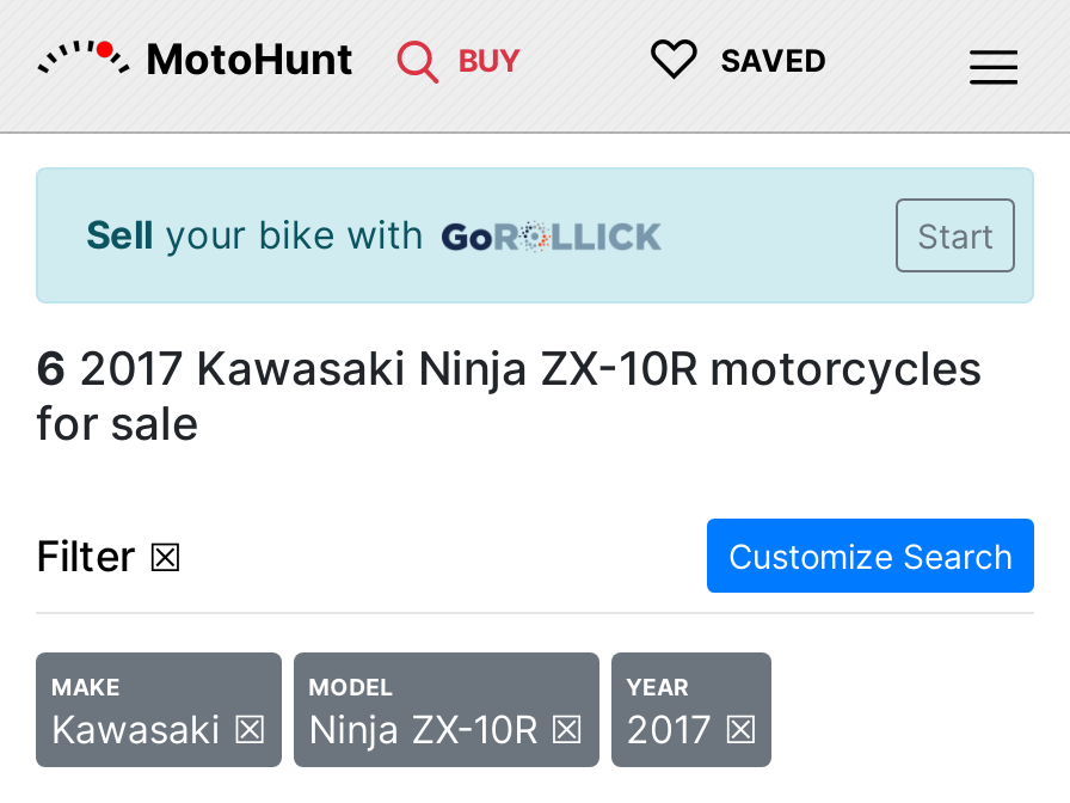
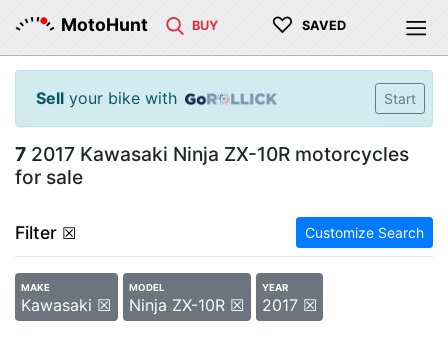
[36,339,982,397] 6 2017 Kawasaki Ninja ZX-10R motorcycles -> [15,142,409,166] 7 2017 Kawasaki Ninja ZX-10R motorcycles

